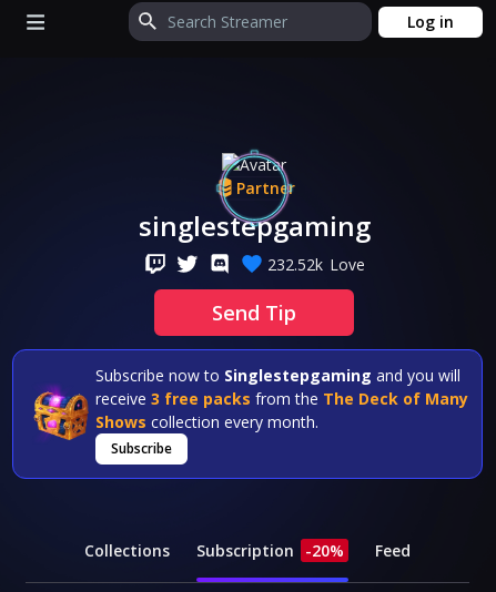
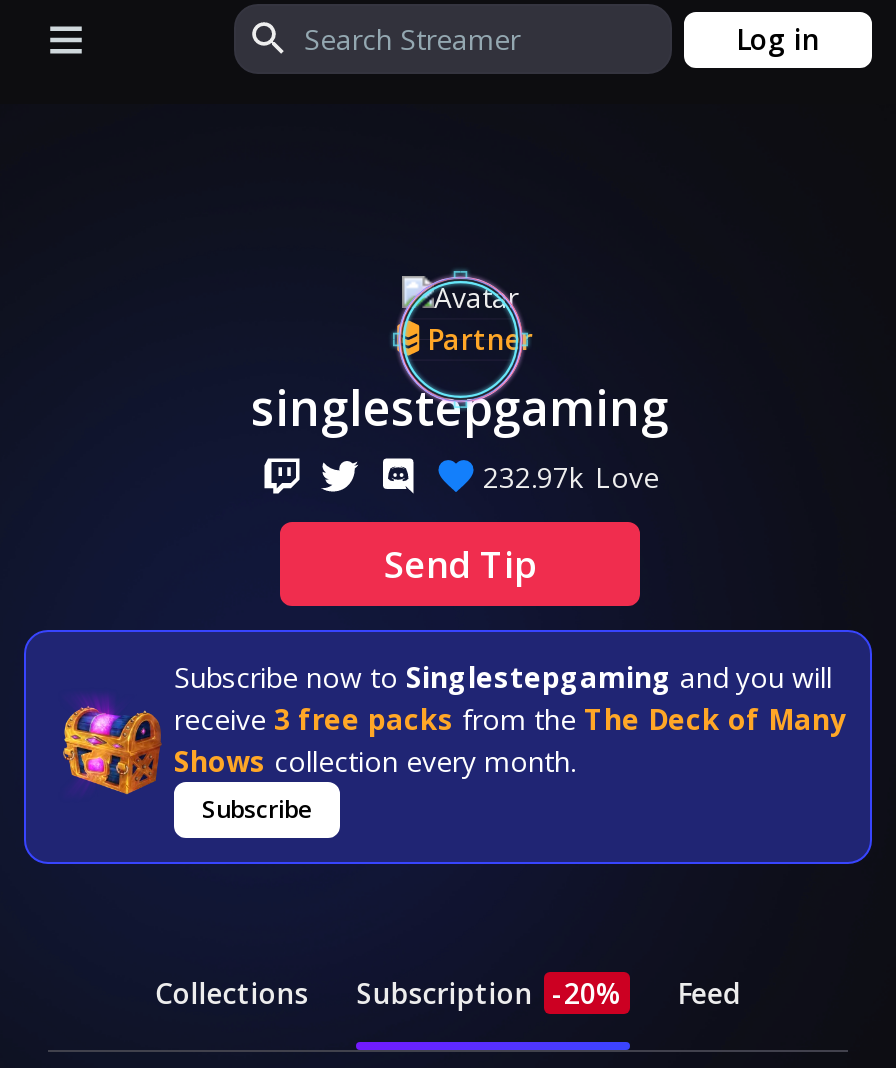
[267,254,365,275] 232.52k Love -> [483,458,659,496] 232.97k Love

